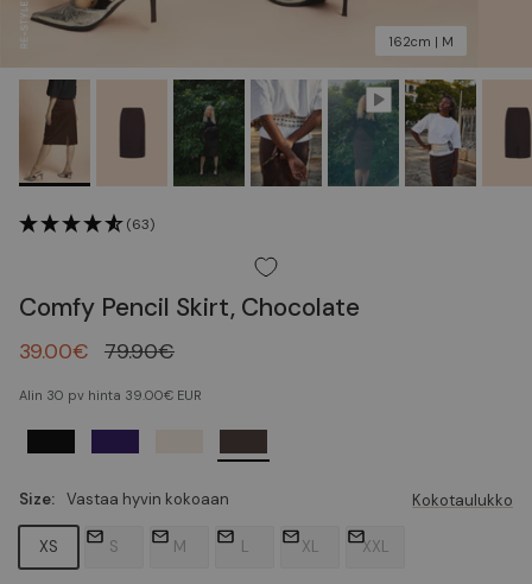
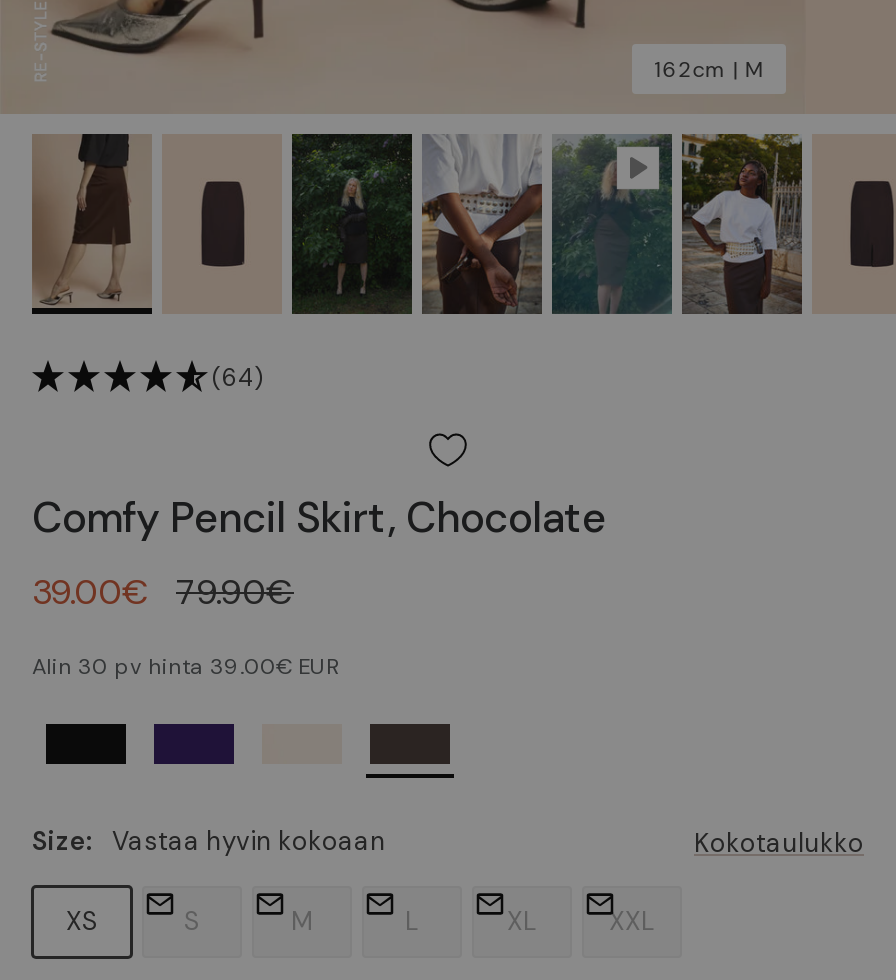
[126,215,154,234] (63) -> [212,363,262,395] (64)

